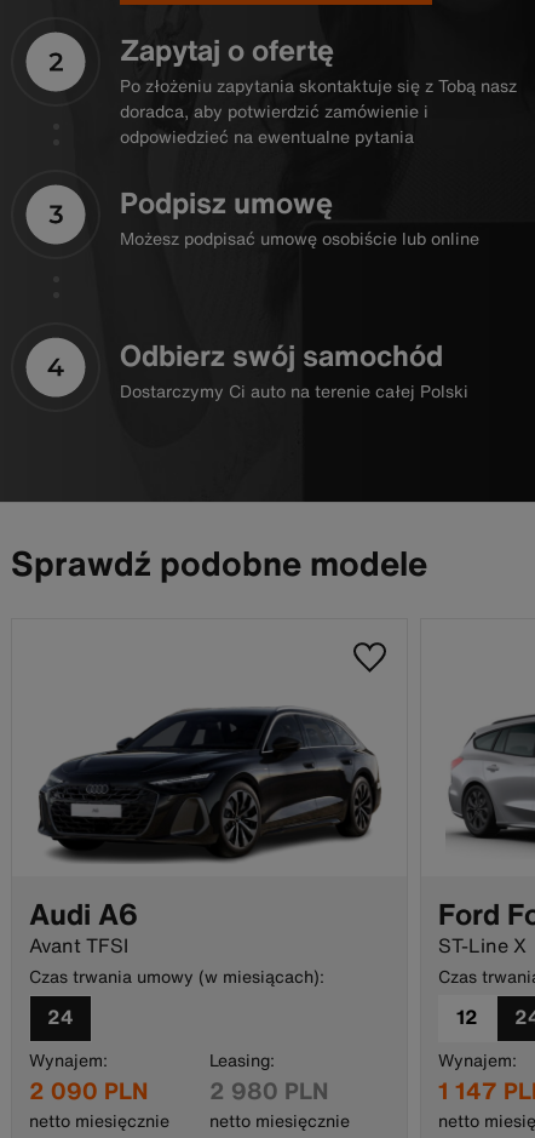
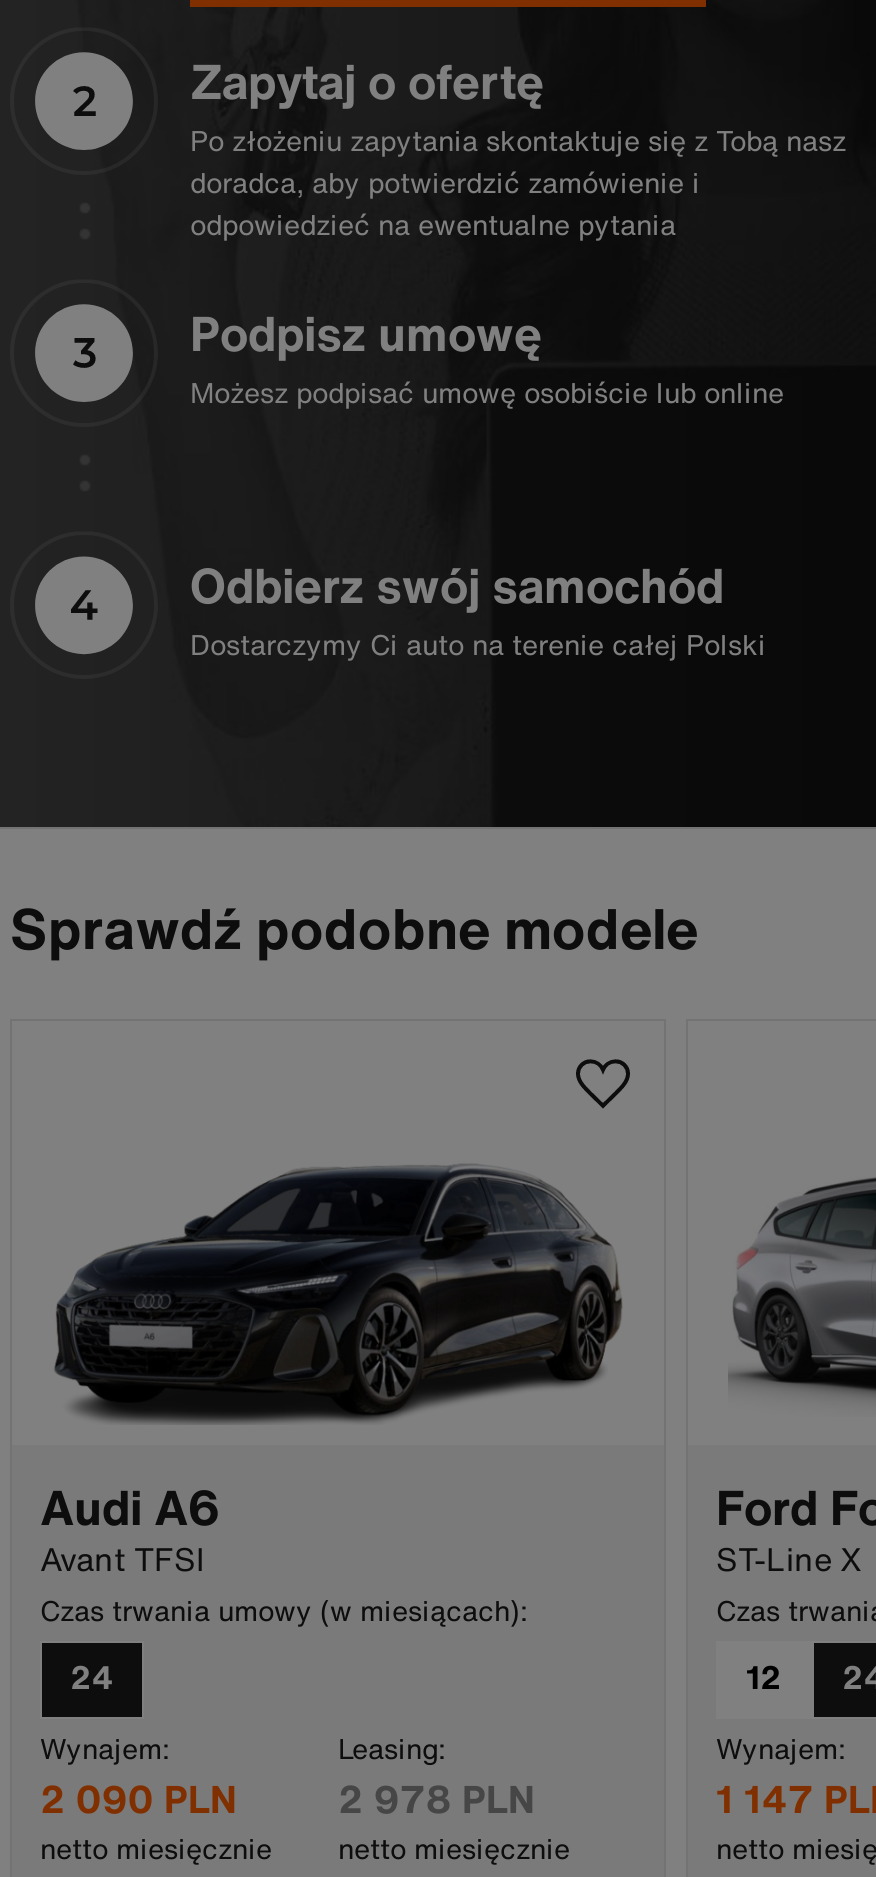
[29,1074,328,1108] 2 090 PLN 2 980 PLN -> [40,1771,534,1827] 2 090 PLN 2 978 PLN

